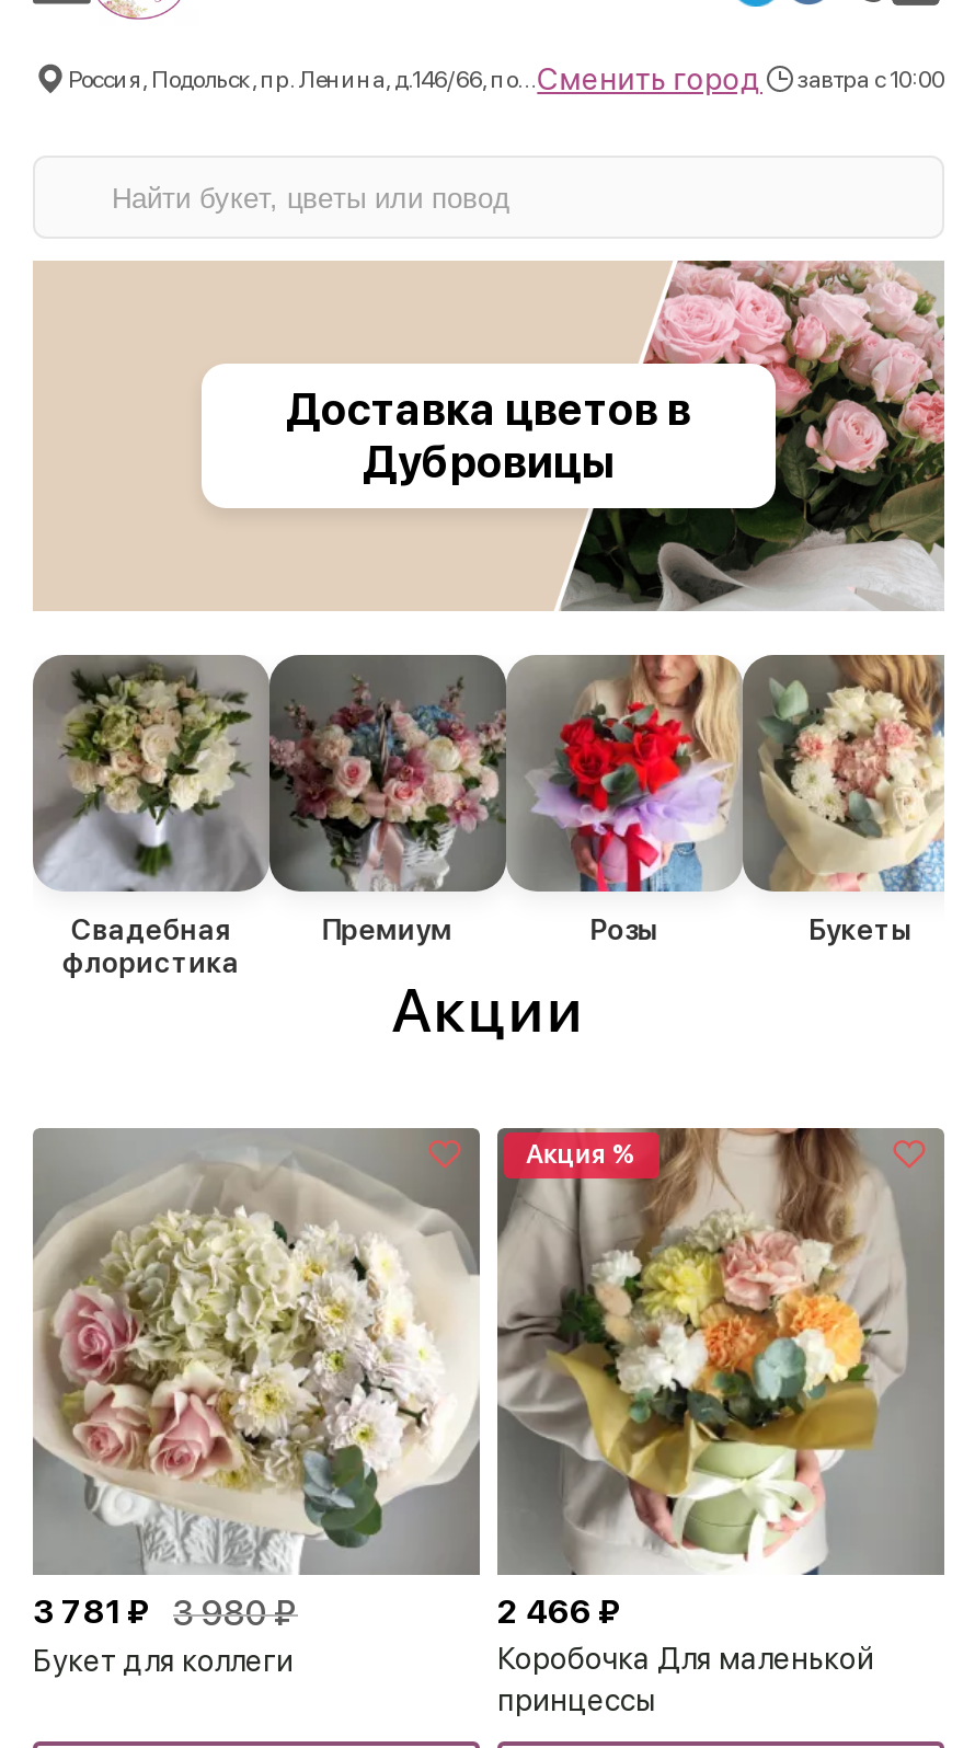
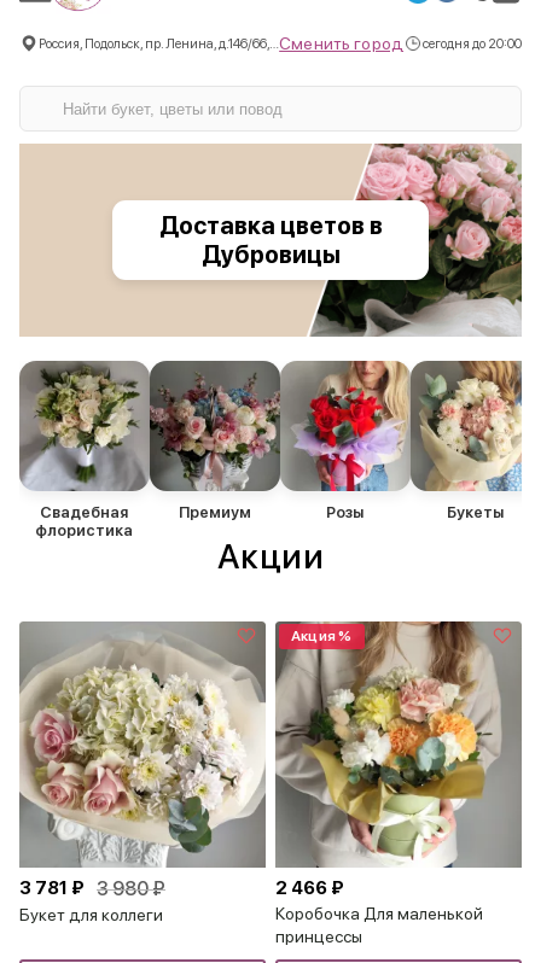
[798,65,944,93] завтра с 10:00 -> [423,36,522,51] сегодня до 20:00

